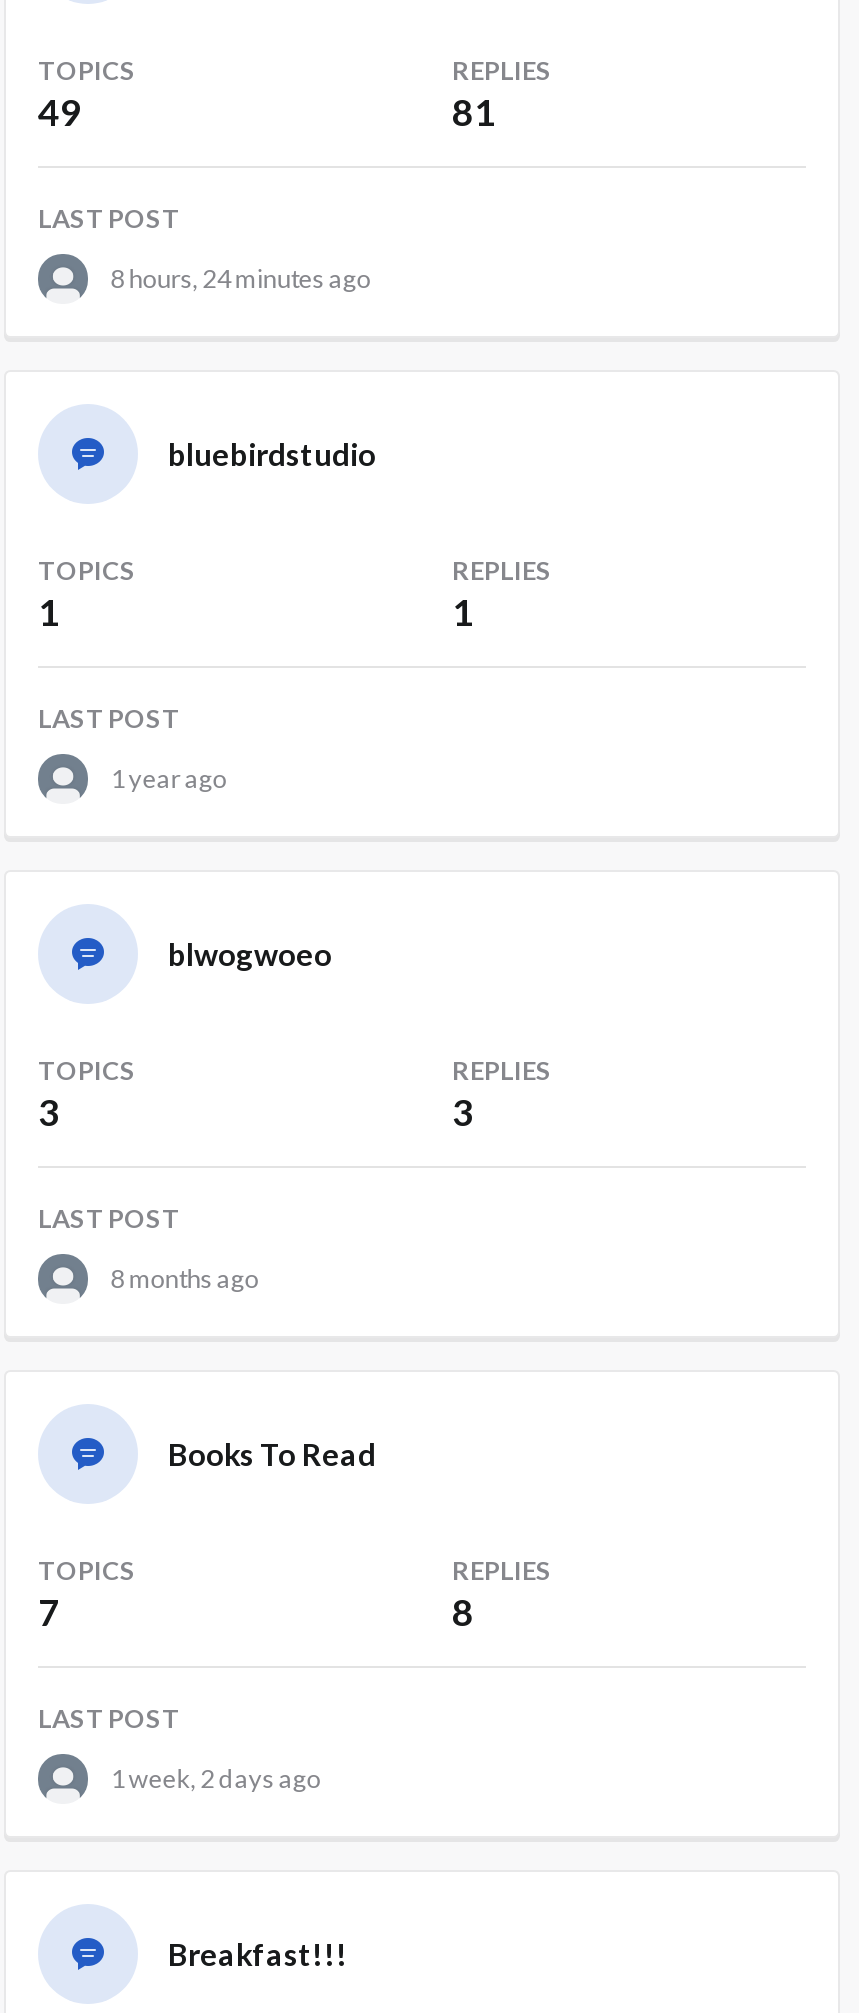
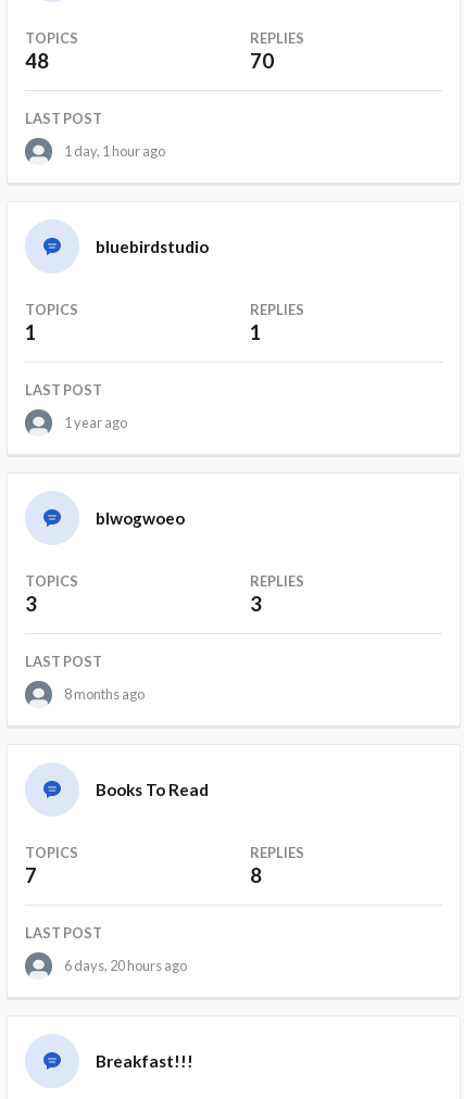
[38,89,82,133] 49 -> [25,48,49,72] 48
[452,89,496,133] 81 -> [250,48,274,72] 70
[110,261,370,293] 8 hours, 24 minutes ago -> [64,142,165,159] 1 day, 1 hour ago
[110,1761,320,1793] 1 week, 2 days ago -> [64,956,187,974] 6 days, 20 hours ago

